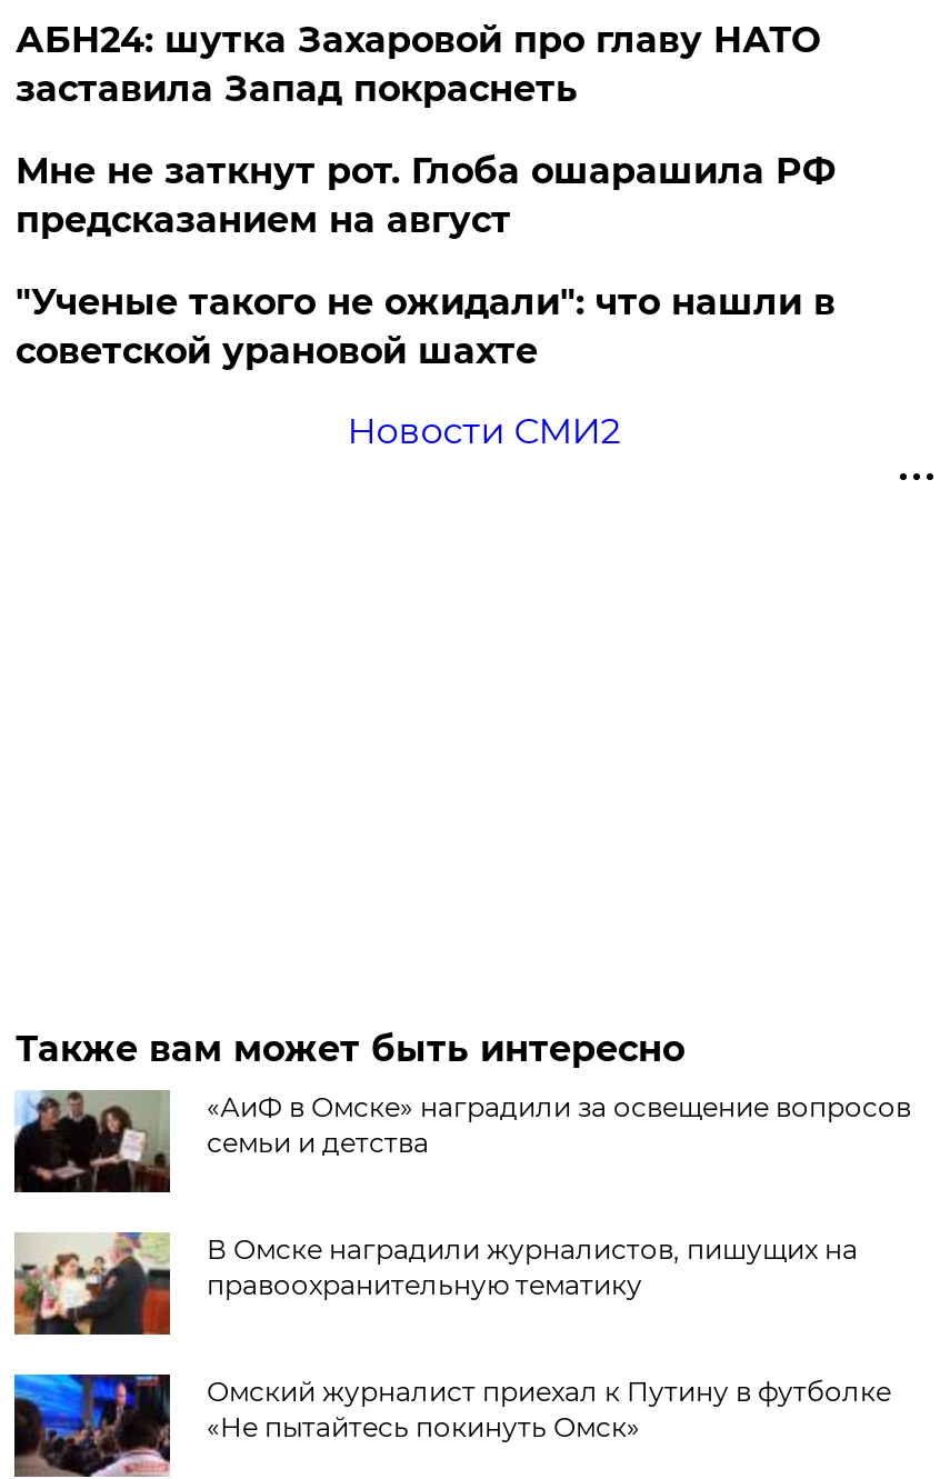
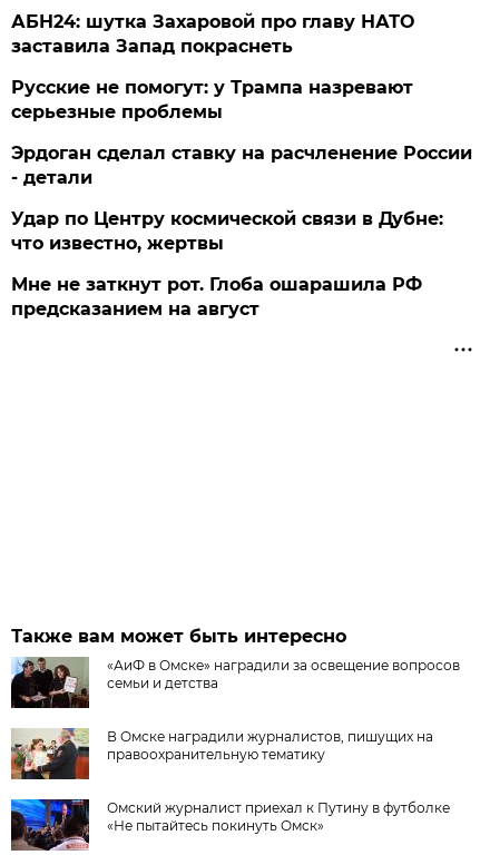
none -> [12,77,473,254] Русские не помогут: у Трампа назревают | серьезные проблемы | Эрдоган сделал ставку на расчленение России | - детали | Удар по Центру космической связи в Дубне: | что известно, жертвы
moved [15,150,835,241] -> [12,274,423,319]: Мне не заткнут рот. Глоба ошарашила РФ | предсказанием на август
[15,281,835,452] "Ученые такого не ожидали": что нашли в | советской урановой шахте | Новости СМИ2 -> none

